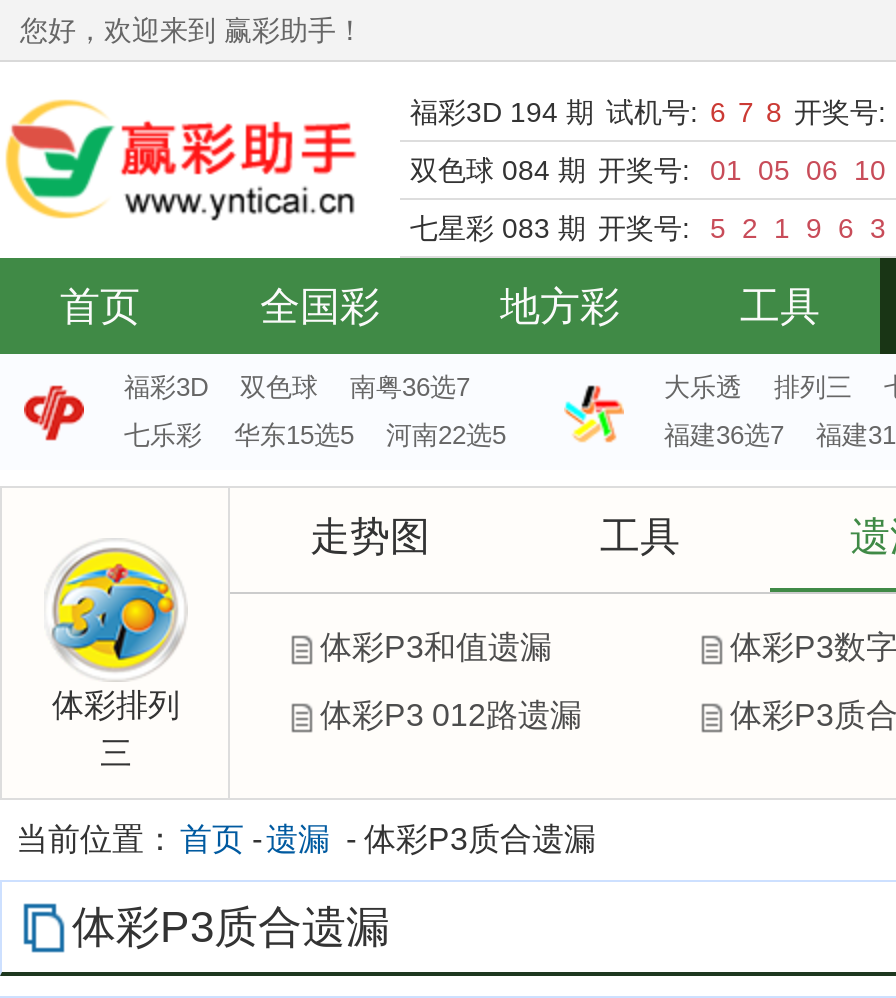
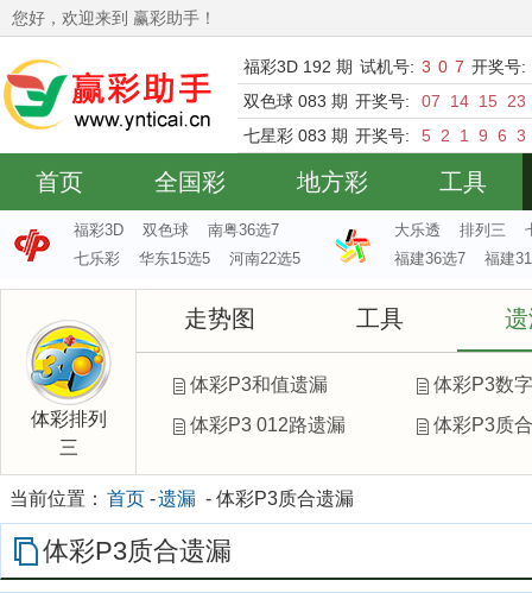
[410,96,886,128] 福彩3D 194 期 试机号: 6 7 8 开奖号: -> [243,57,526,76] 福彩3D 192 期 试机号: 3 0 7 开奖号:
[410,154,690,186] 双色球 084 期 开奖号: -> [243,92,410,111] 双色球 083 期 开奖号:
[710,154,886,186] 01 05 06 10 -> [422,92,526,111] 07 14 15 23

